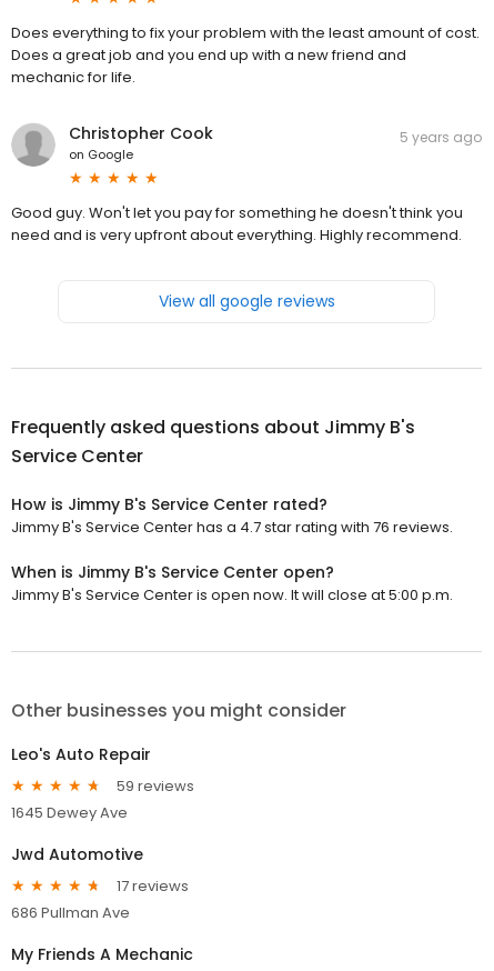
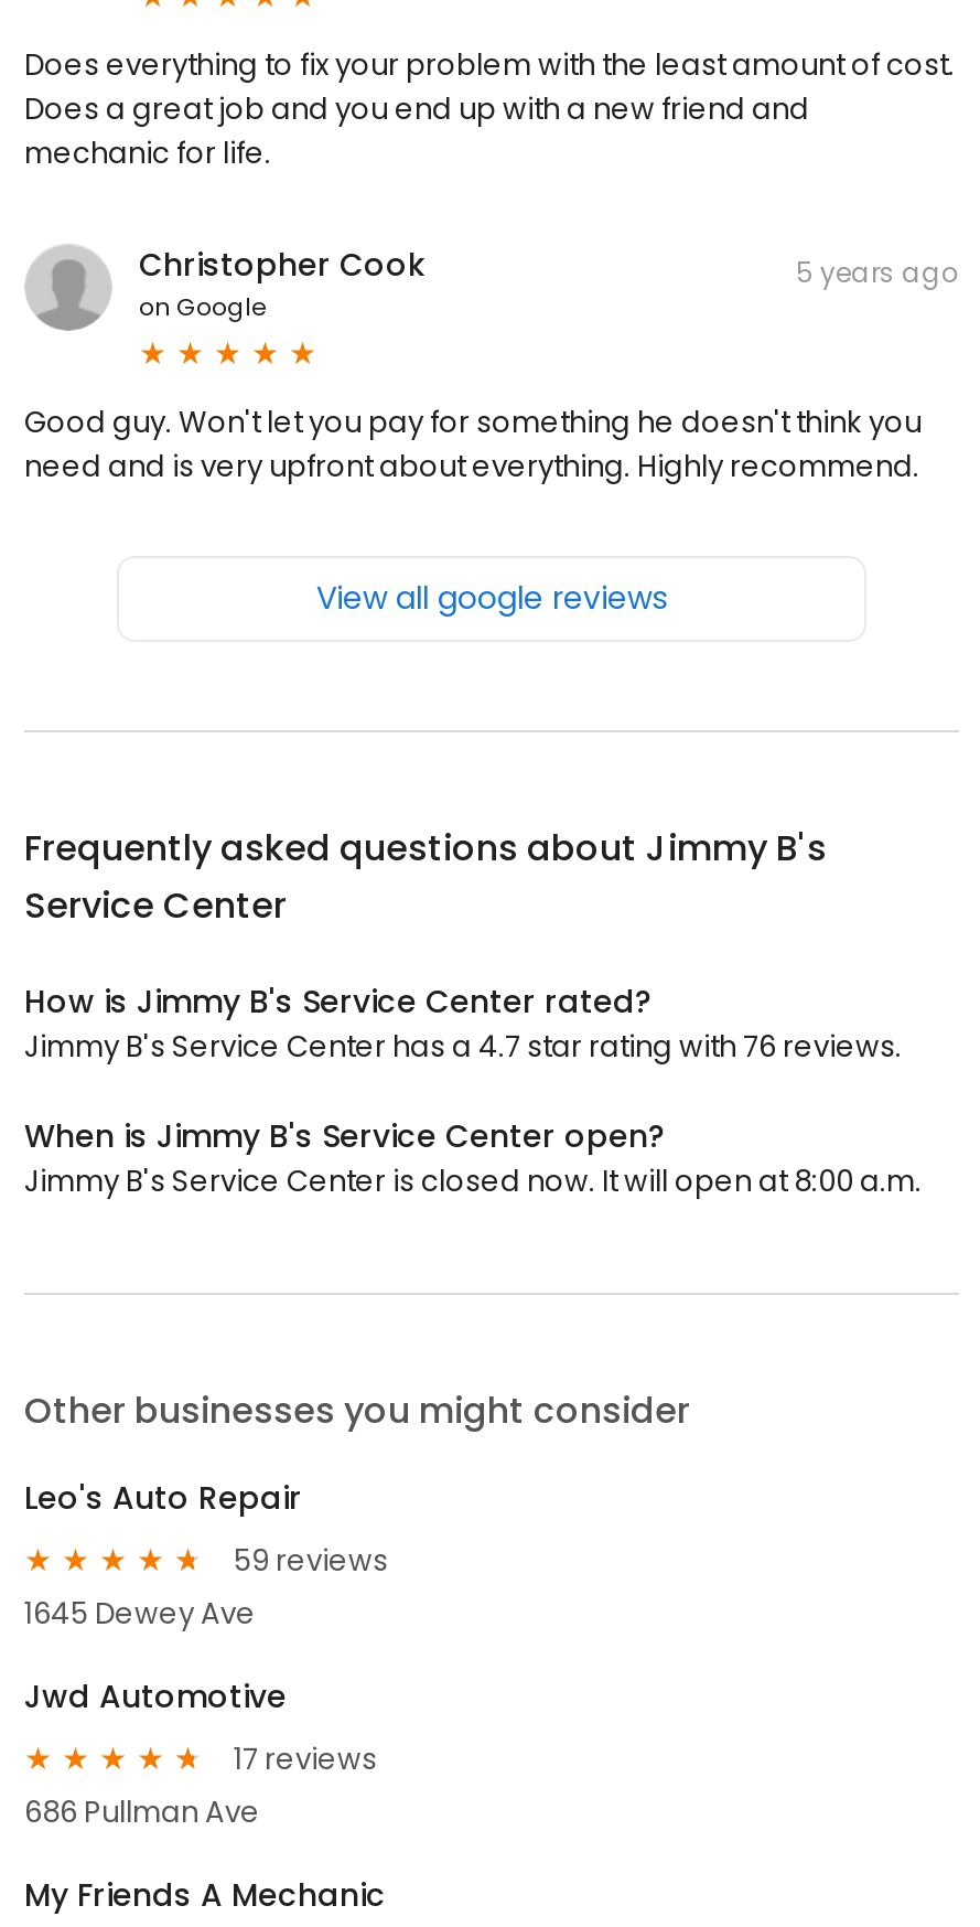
[11,585,453,606] Jimmy B's Service Center is open now. It will close at 5:00 p.m. -> [24,1161,922,1203] Jimmy B's Service Center is closed now. It will open at 8:00 a.m.

